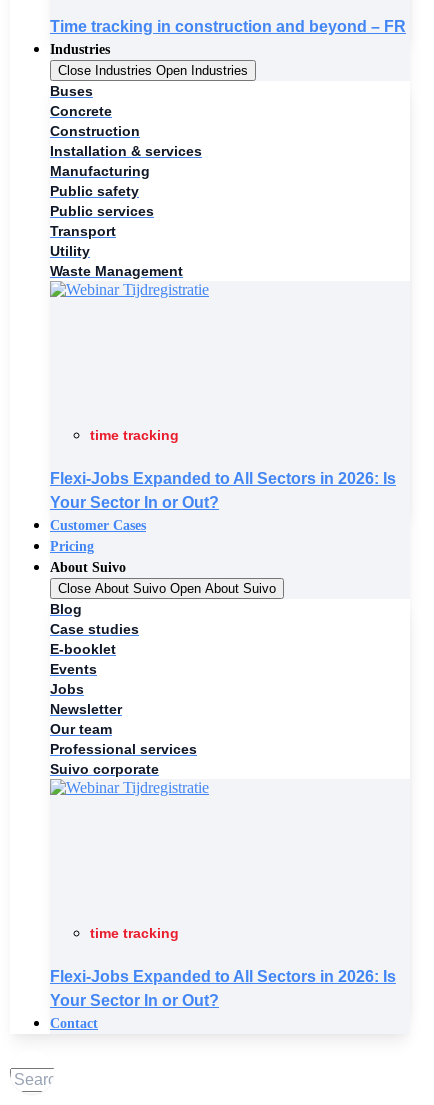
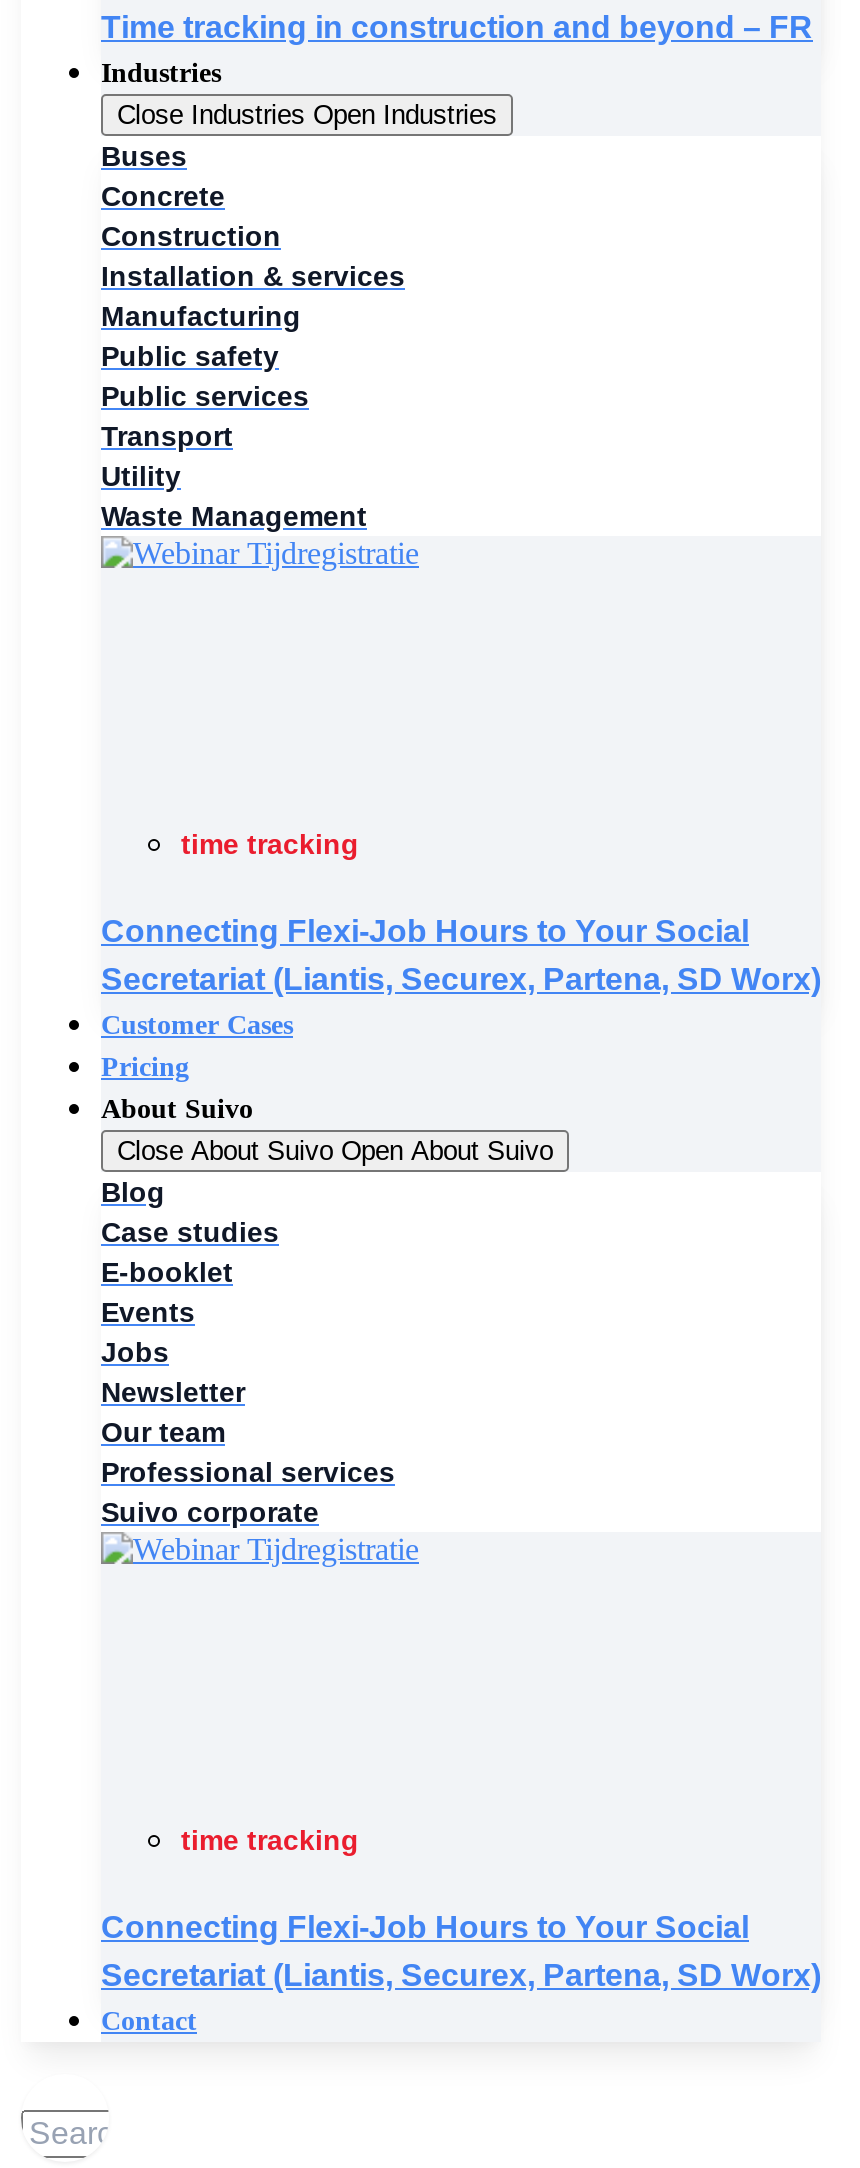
[50,470,396,511] Flexi-Jobs Expanded to All Sectors in 2026: Is | Your Sector In or Out? -> [101,914,821,996] Connecting Flexi-Job Hours to Your Social | Secretariat (Liantis, Securex, Partena, SD Worx)
[50,968,396,1009] Flexi-Jobs Expanded to All Sectors in 2026: Is | Your Sector In or Out? -> [101,1910,821,1992] Connecting Flexi-Job Hours to Your Social | Secretariat (Liantis, Securex, Partena, SD Worx)

